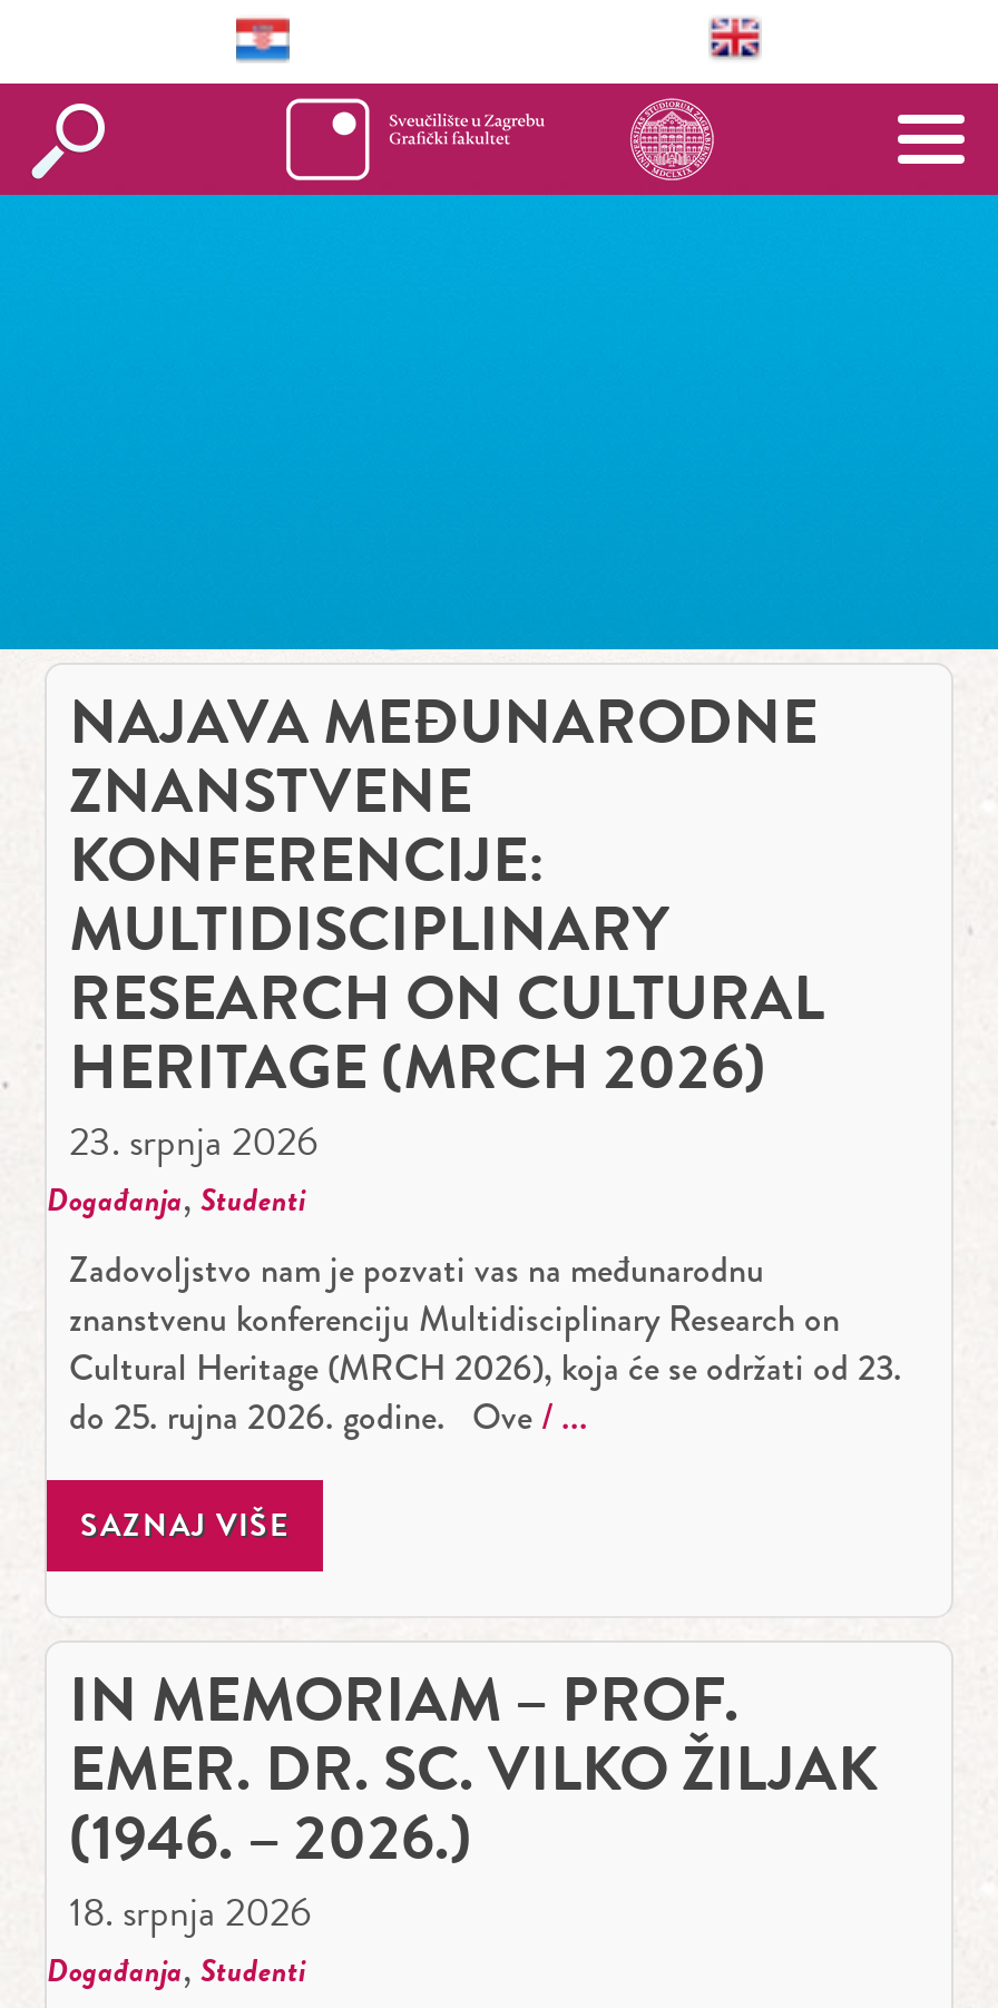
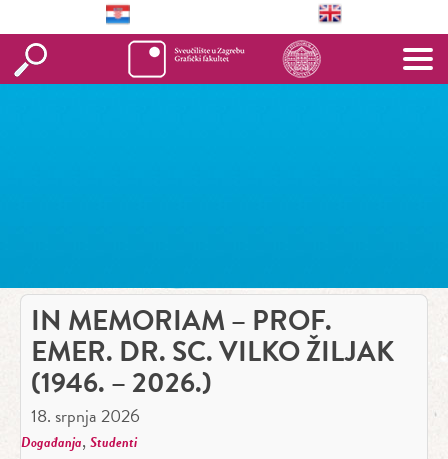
[47,676,902,1549] NAJAVA MEĐUNARODNE | ZNANSTVENE | KONFERENCIJE: | MULTIDISCIPLINARY | RESEARCH ON CULTURAL | HERITAGE (MRCH 2026) | 23. srpnja 2026 | Događanja,Studenti | Zadovoljstvo nam je pozvati vas na međunarodnu | znanstvenu konferenciju Multidisciplinary Research on | Cultural Heritage (MRCH 2026), koja će se održati od 23. | do 25. rujna 2026. godine. Ove | SAZNAJ VIŠE -> none

